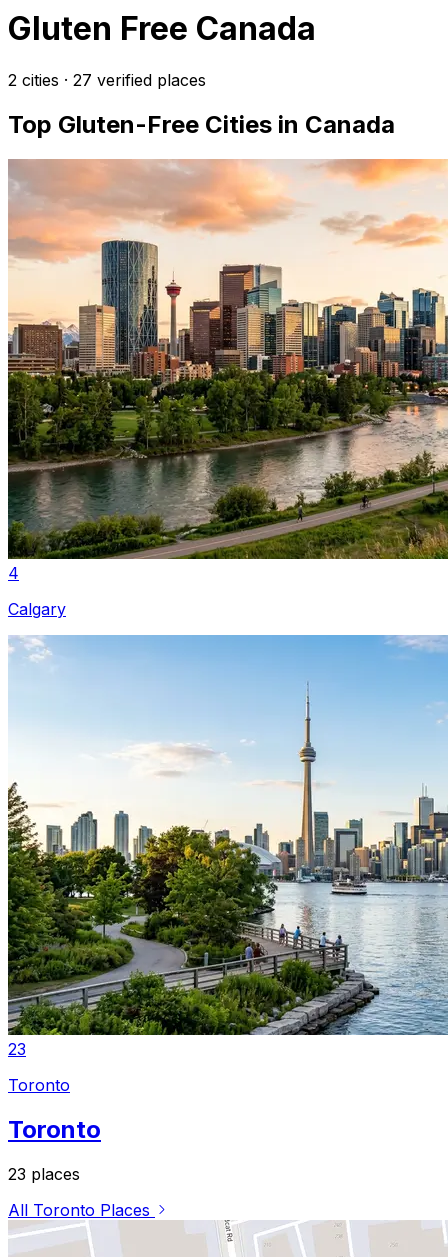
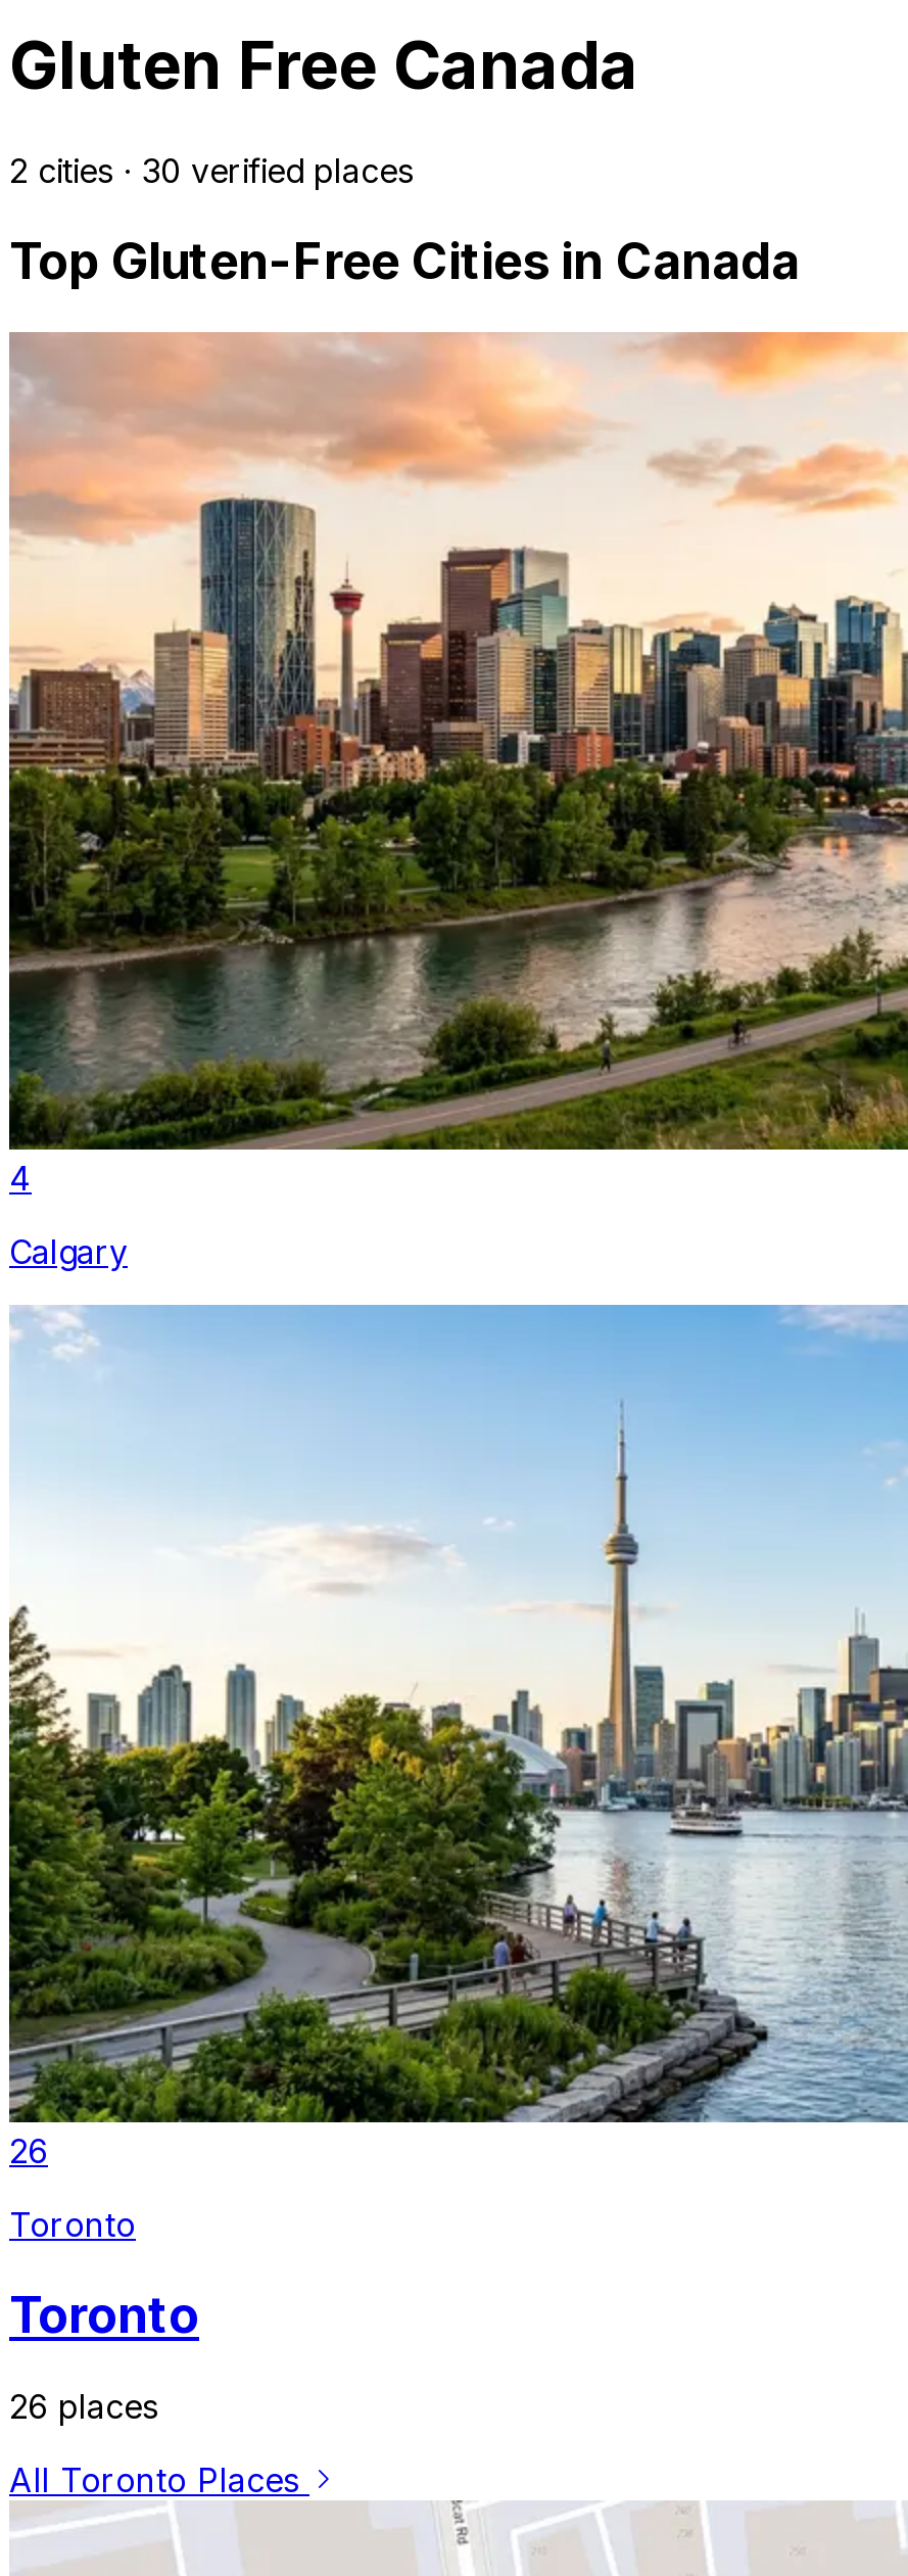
[8,70,206,90] 2 cities · 27 verified places -> [9,150,414,191] 2 cities · 30 verified places
[8,1039,26,1059] 23 -> [9,2130,48,2171] 26
[8,1163,80,1183] 23 places -> [9,2385,158,2426] 26 places

